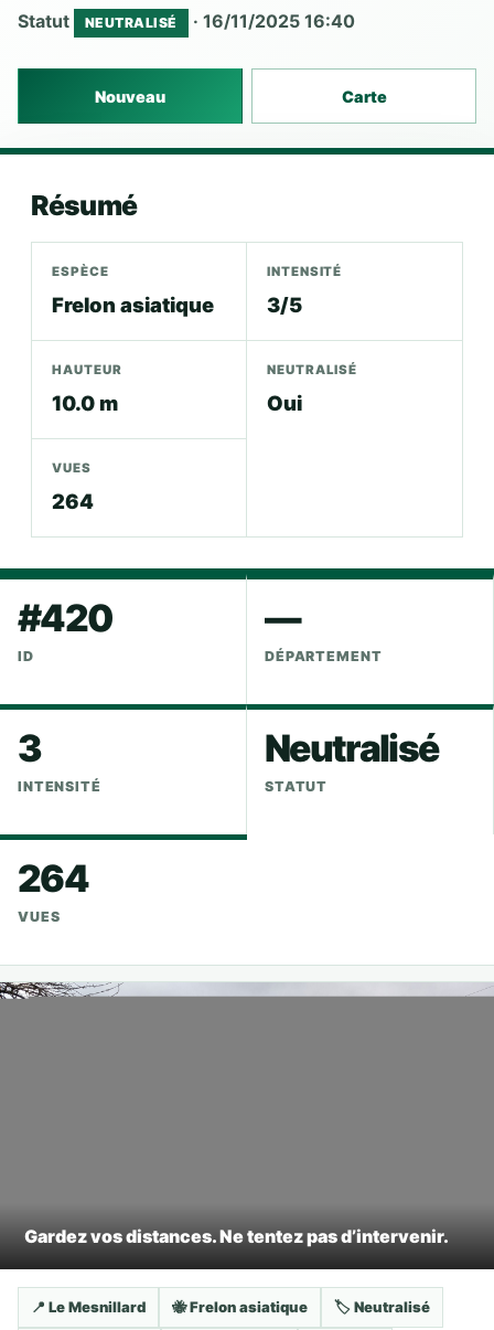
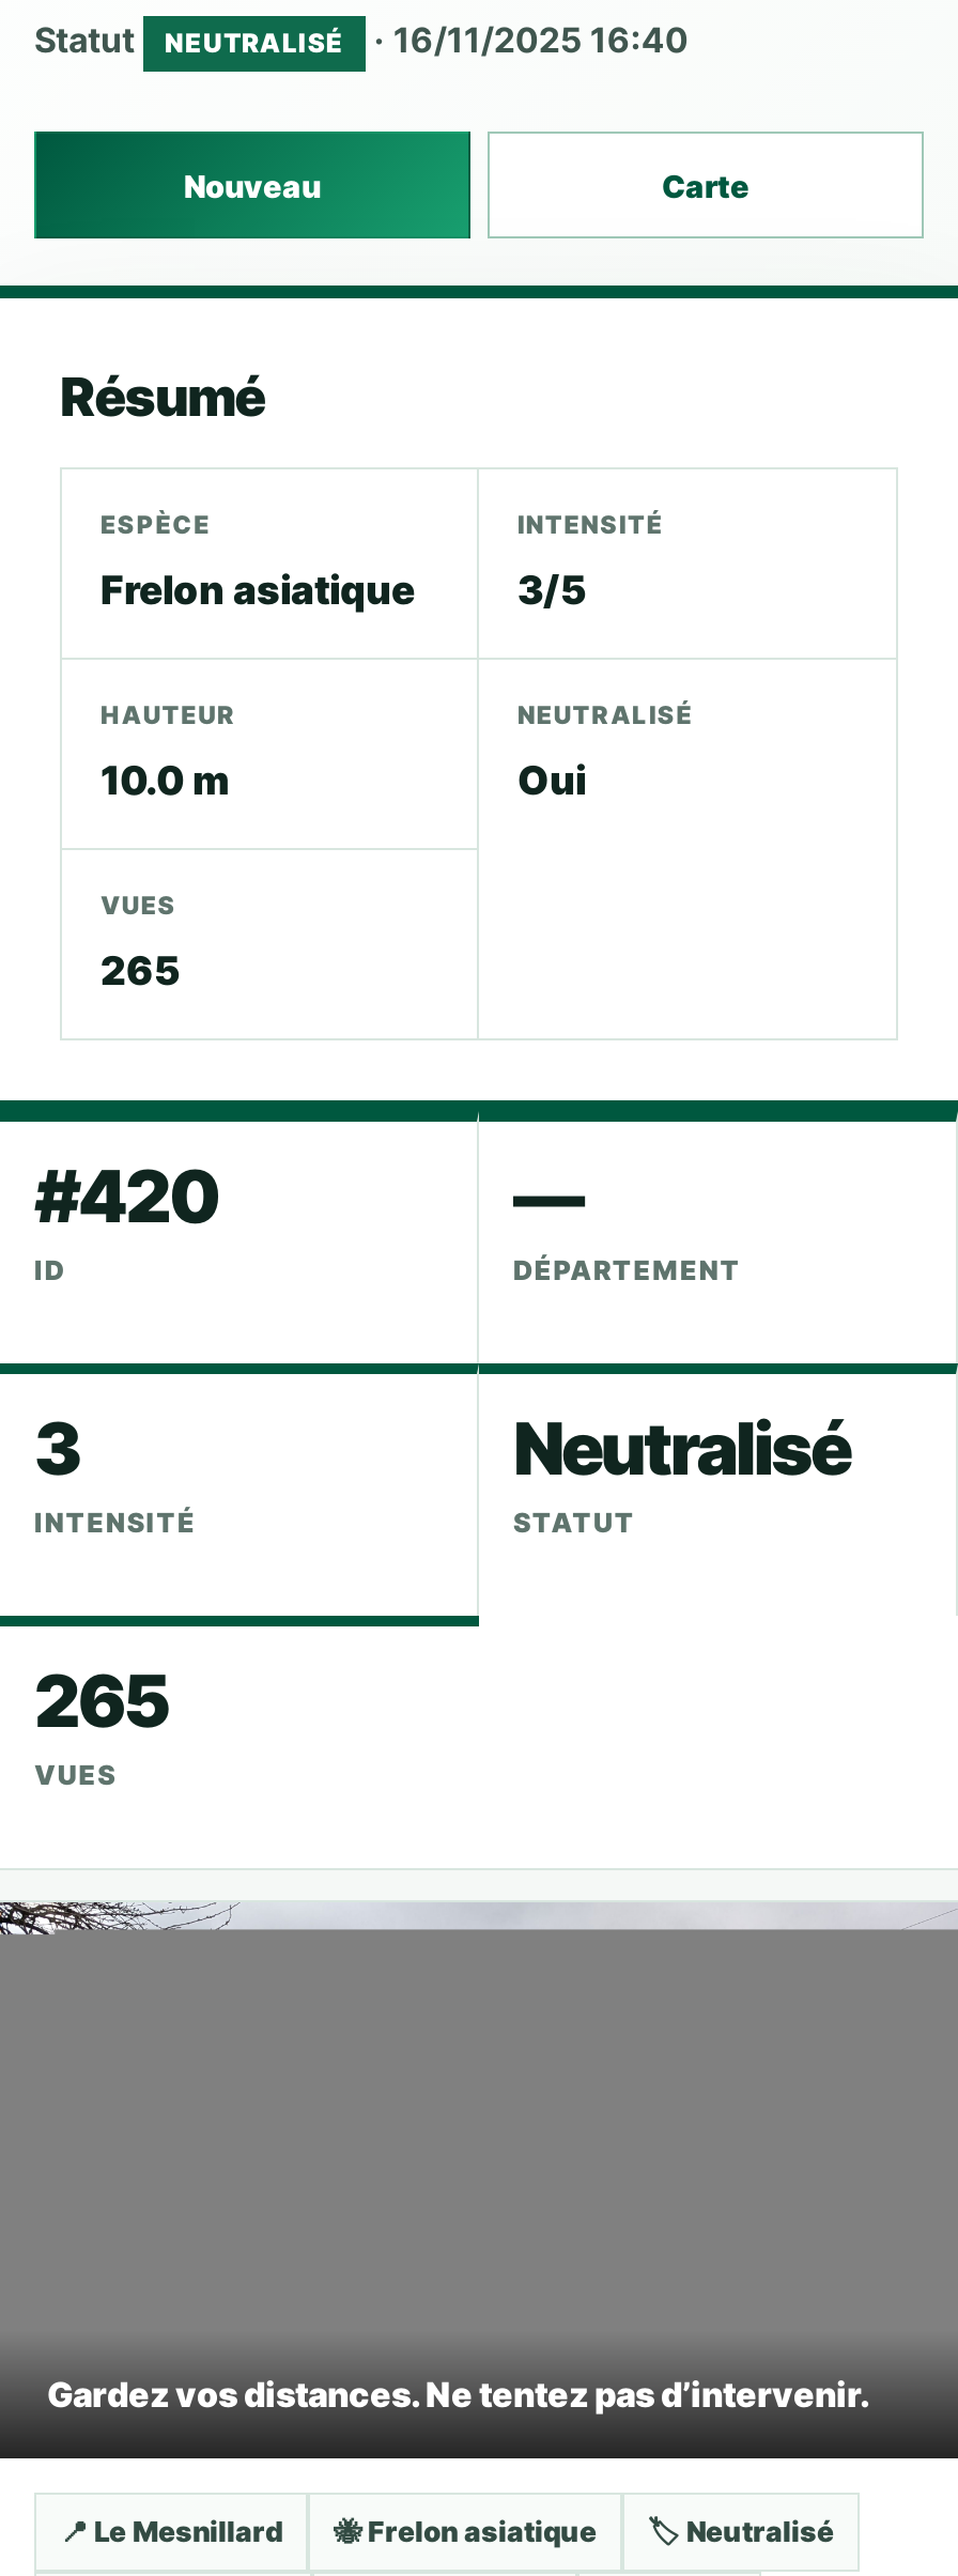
[52,489,94,513] 264 -> [101,946,180,993] 265
[18,855,88,901] 264 -> [34,1656,167,1744] 265

